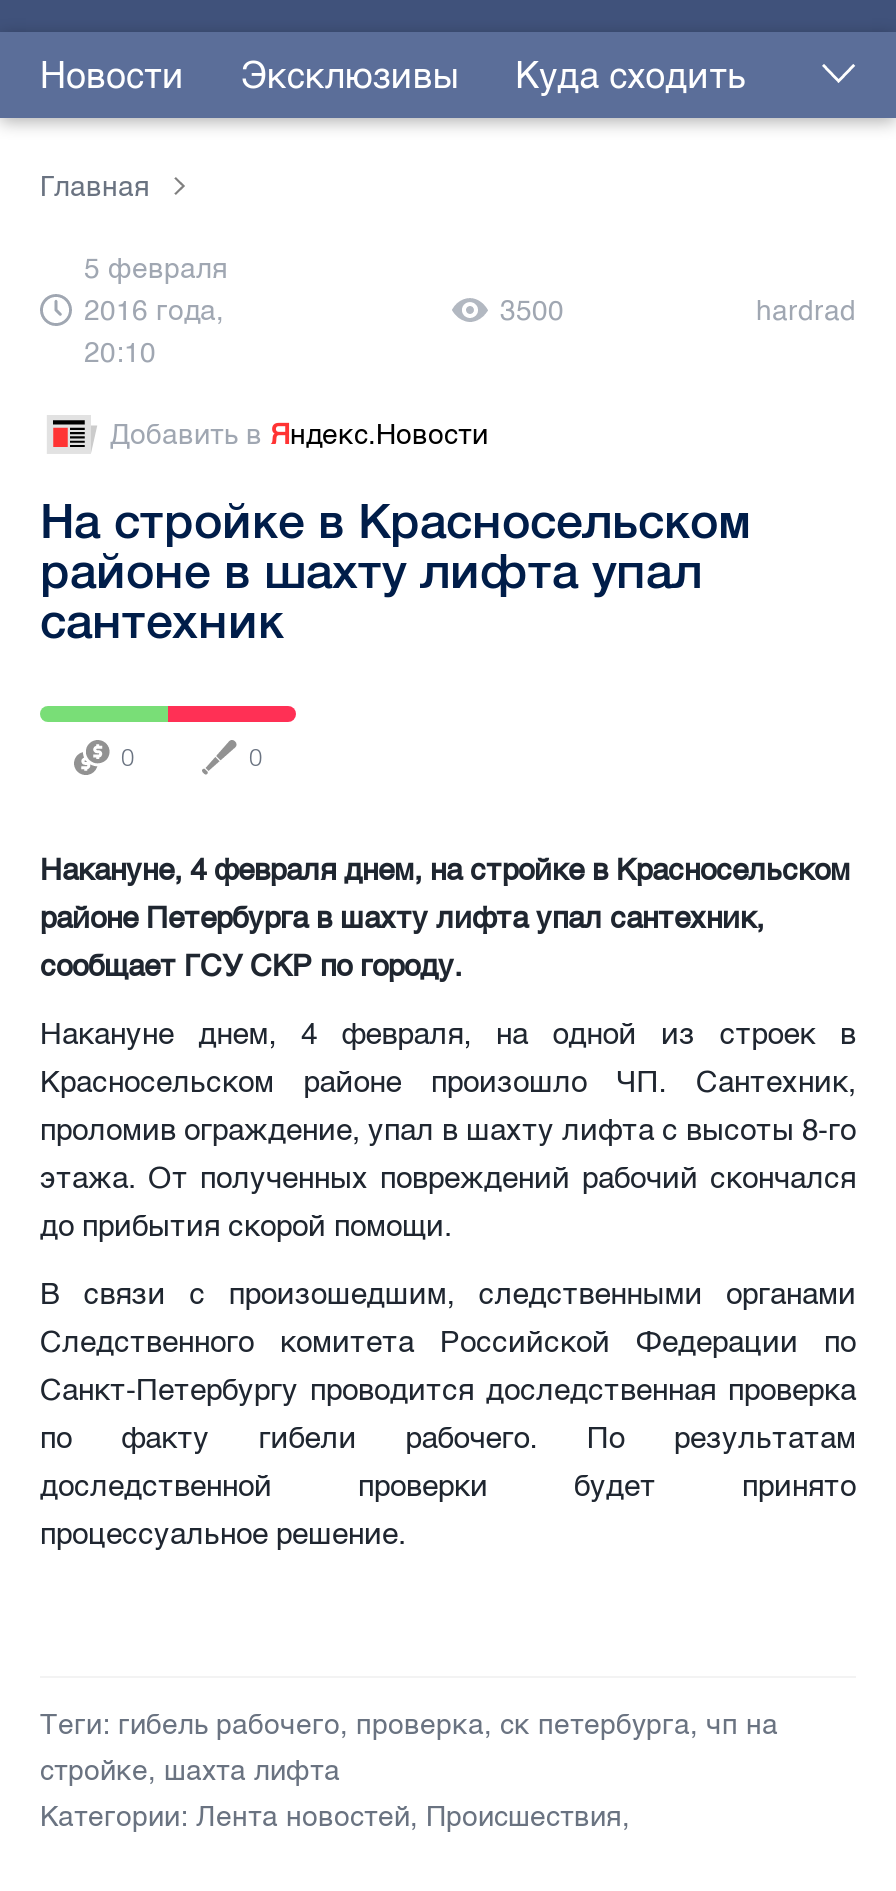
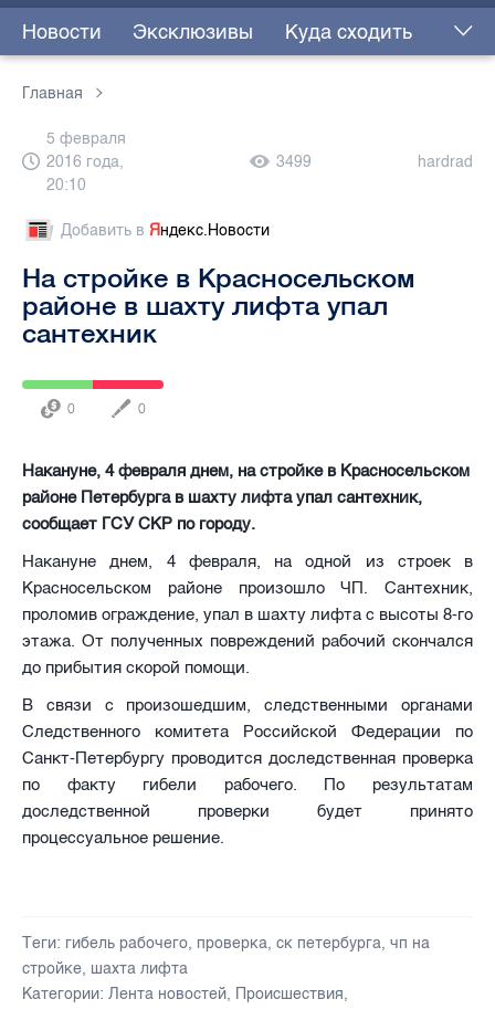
[500,294,564,328] 3500 -> [276,153,312,172] 3499

